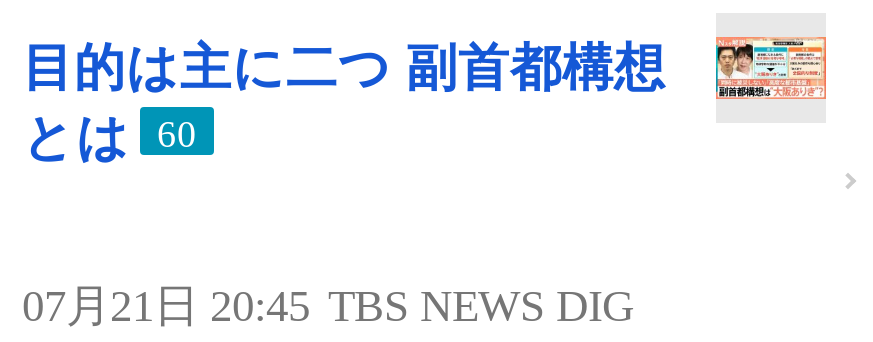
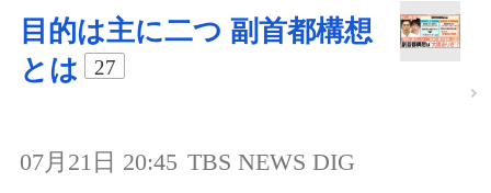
[22,109,197,167] とは 60 -> [20,54,116,85] とは 27

